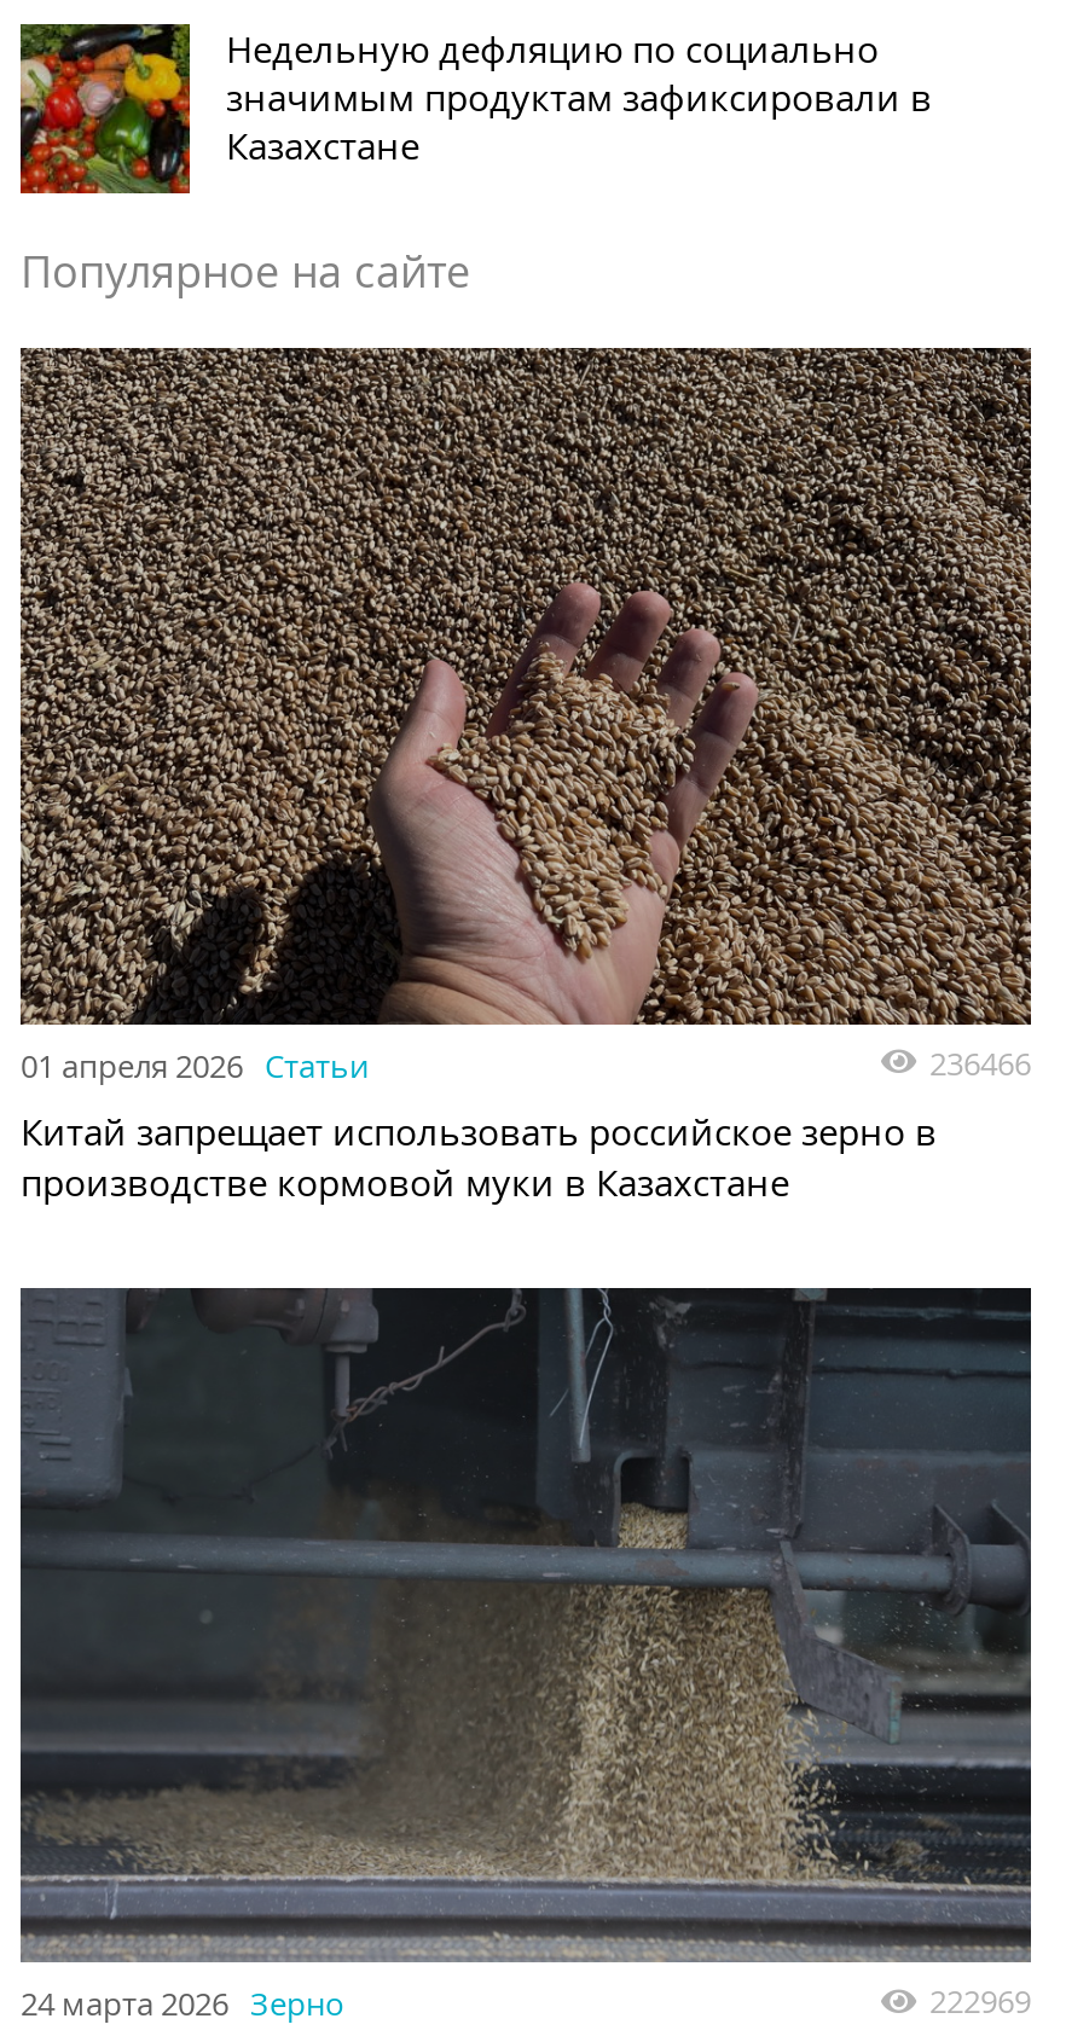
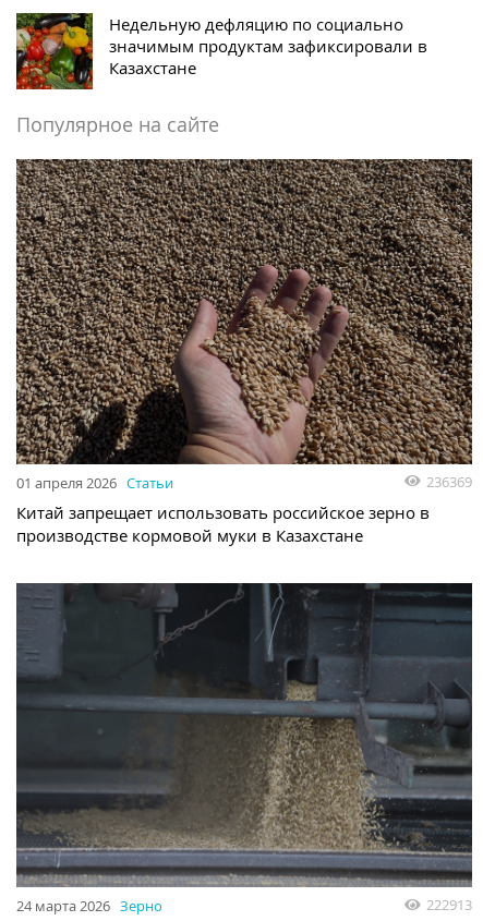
[929,1041,1031,1085] 236466 -> [426,472,472,491] 236369
[929,1980,1031,2023] 222969 -> [426,895,472,915] 222913

